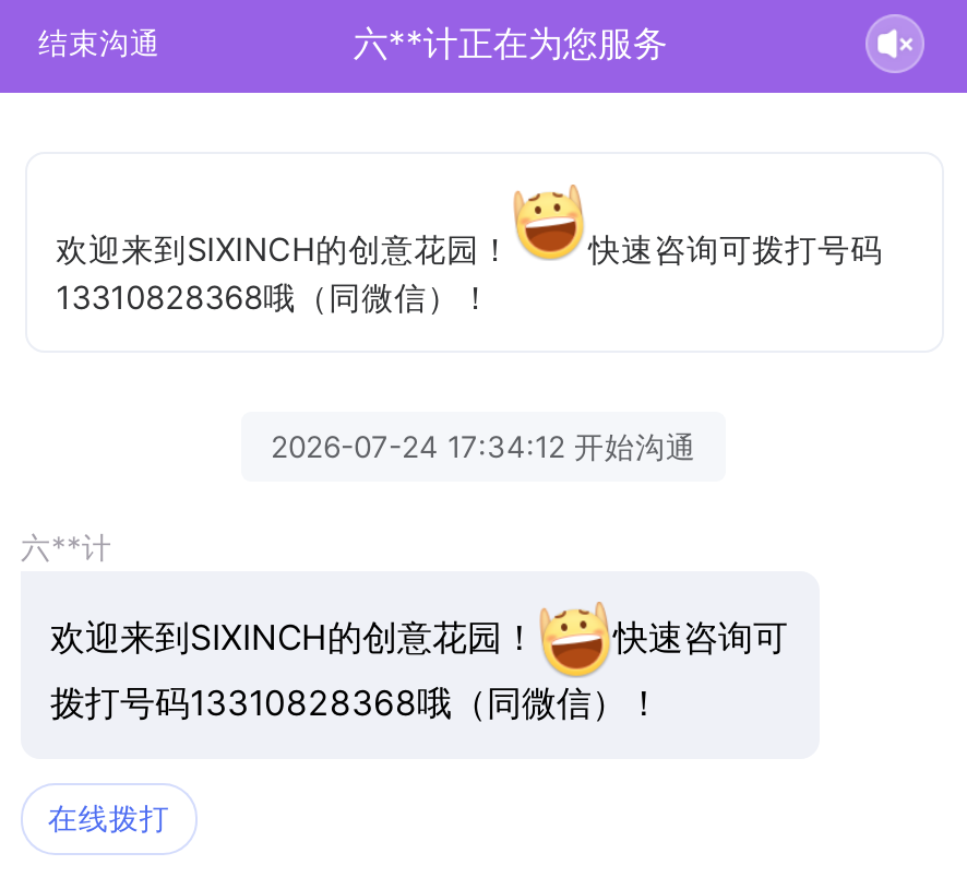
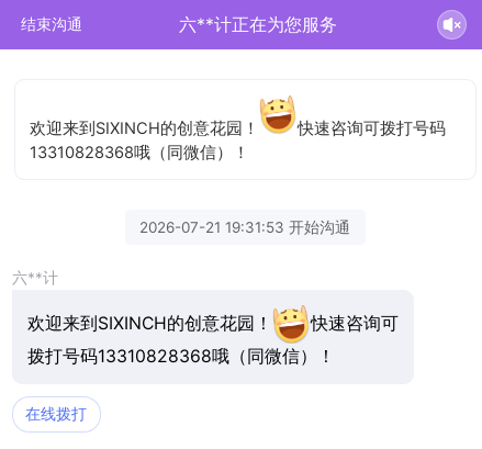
[271,429,696,464] 2026-07-24 17:34:12 开始沟通 -> [139,218,350,236] 2026-07-21 19:31:53 开始沟通

